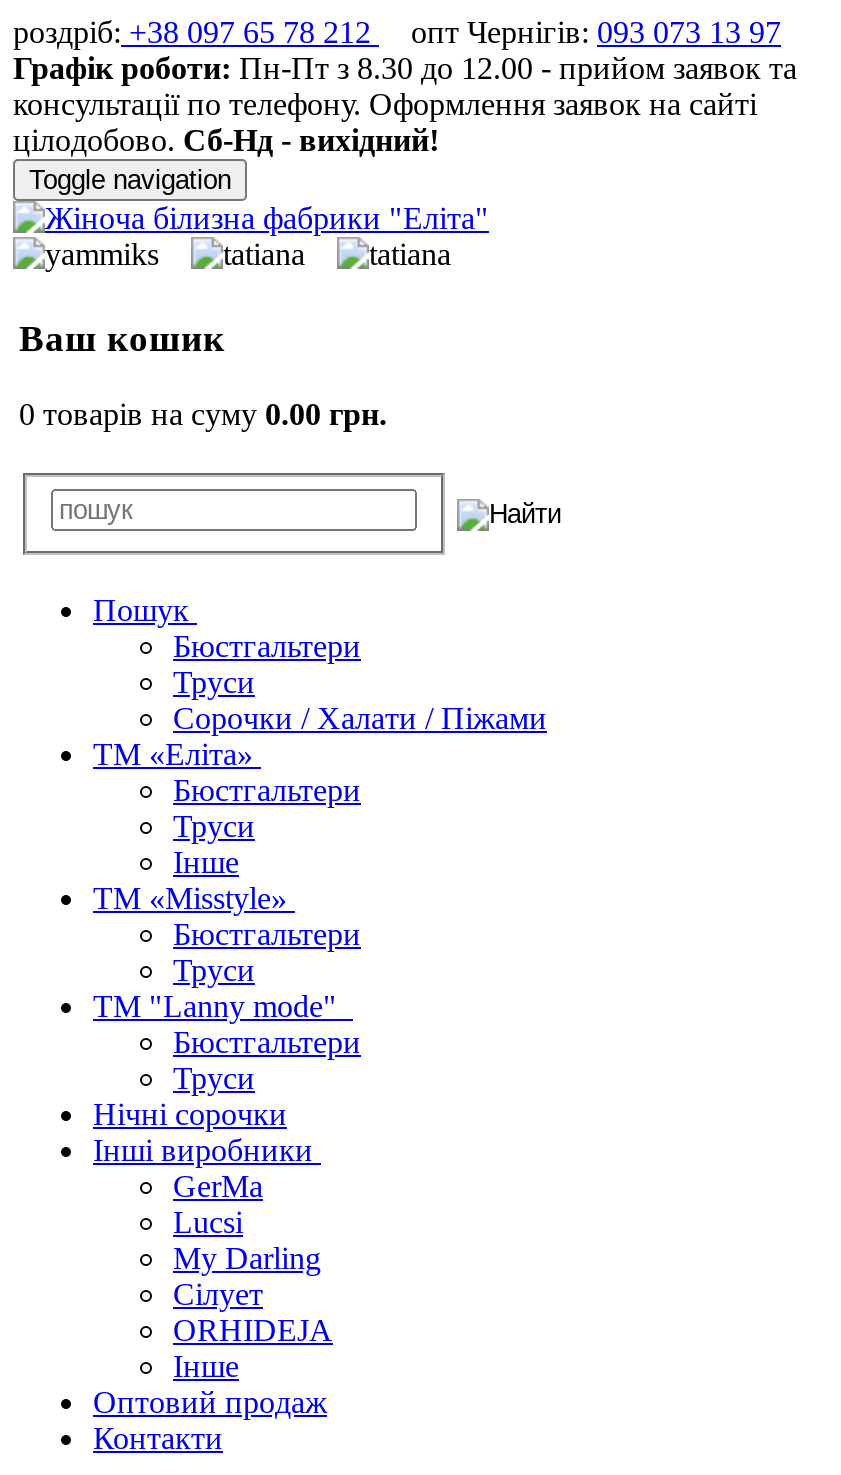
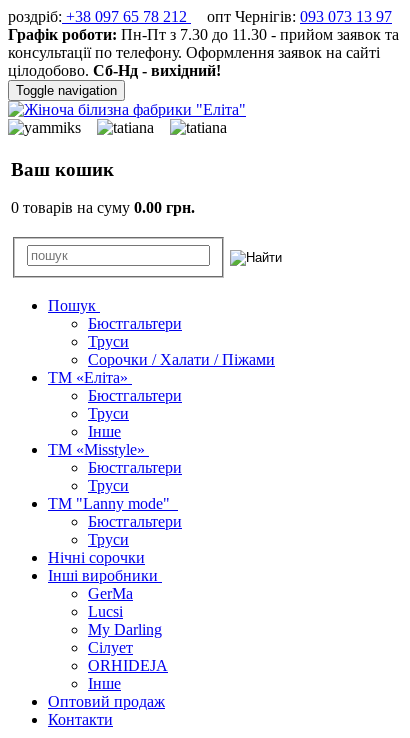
[13,51,797,85] Графік роботи: Пн-Пт з 8.30 до 12.00 - прийом заявок та -> [8,26,399,43] Графік роботи: Пн-Пт з 7.30 до 11.30 - прийом заявок та

